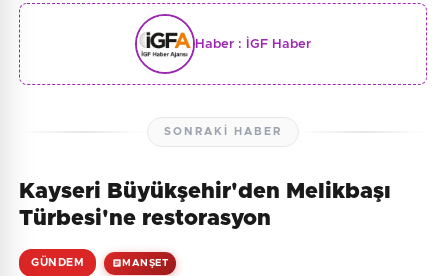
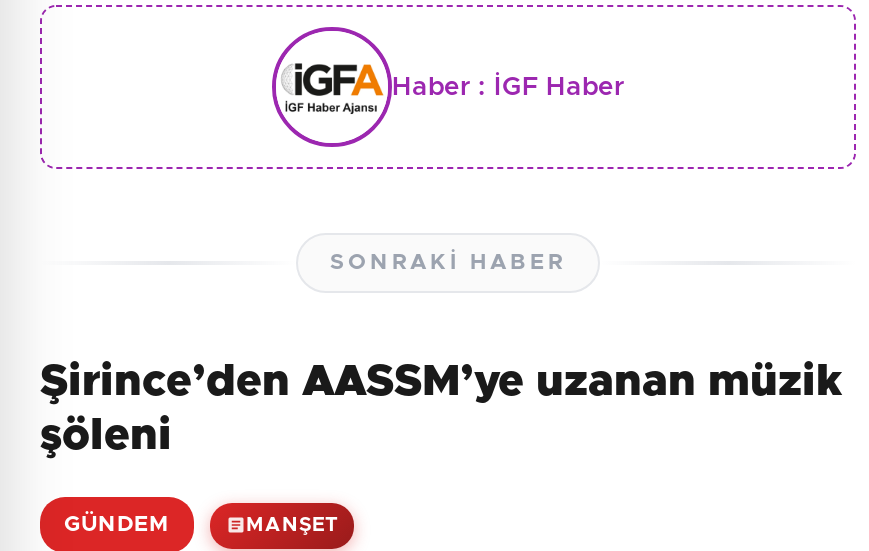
[19,181,391,230] Kayseri Büyükşehir'den Melikbaşı | Türbesi'ne restorasyon -> [40,362,842,460] Şirince’den AASSM’ye uzanan müzik | şöleni

